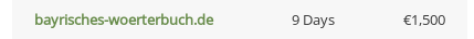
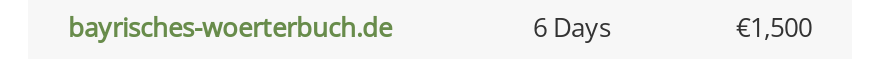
[291,10,334,29] 9 Days -> [533,9,611,45] 6 Days

